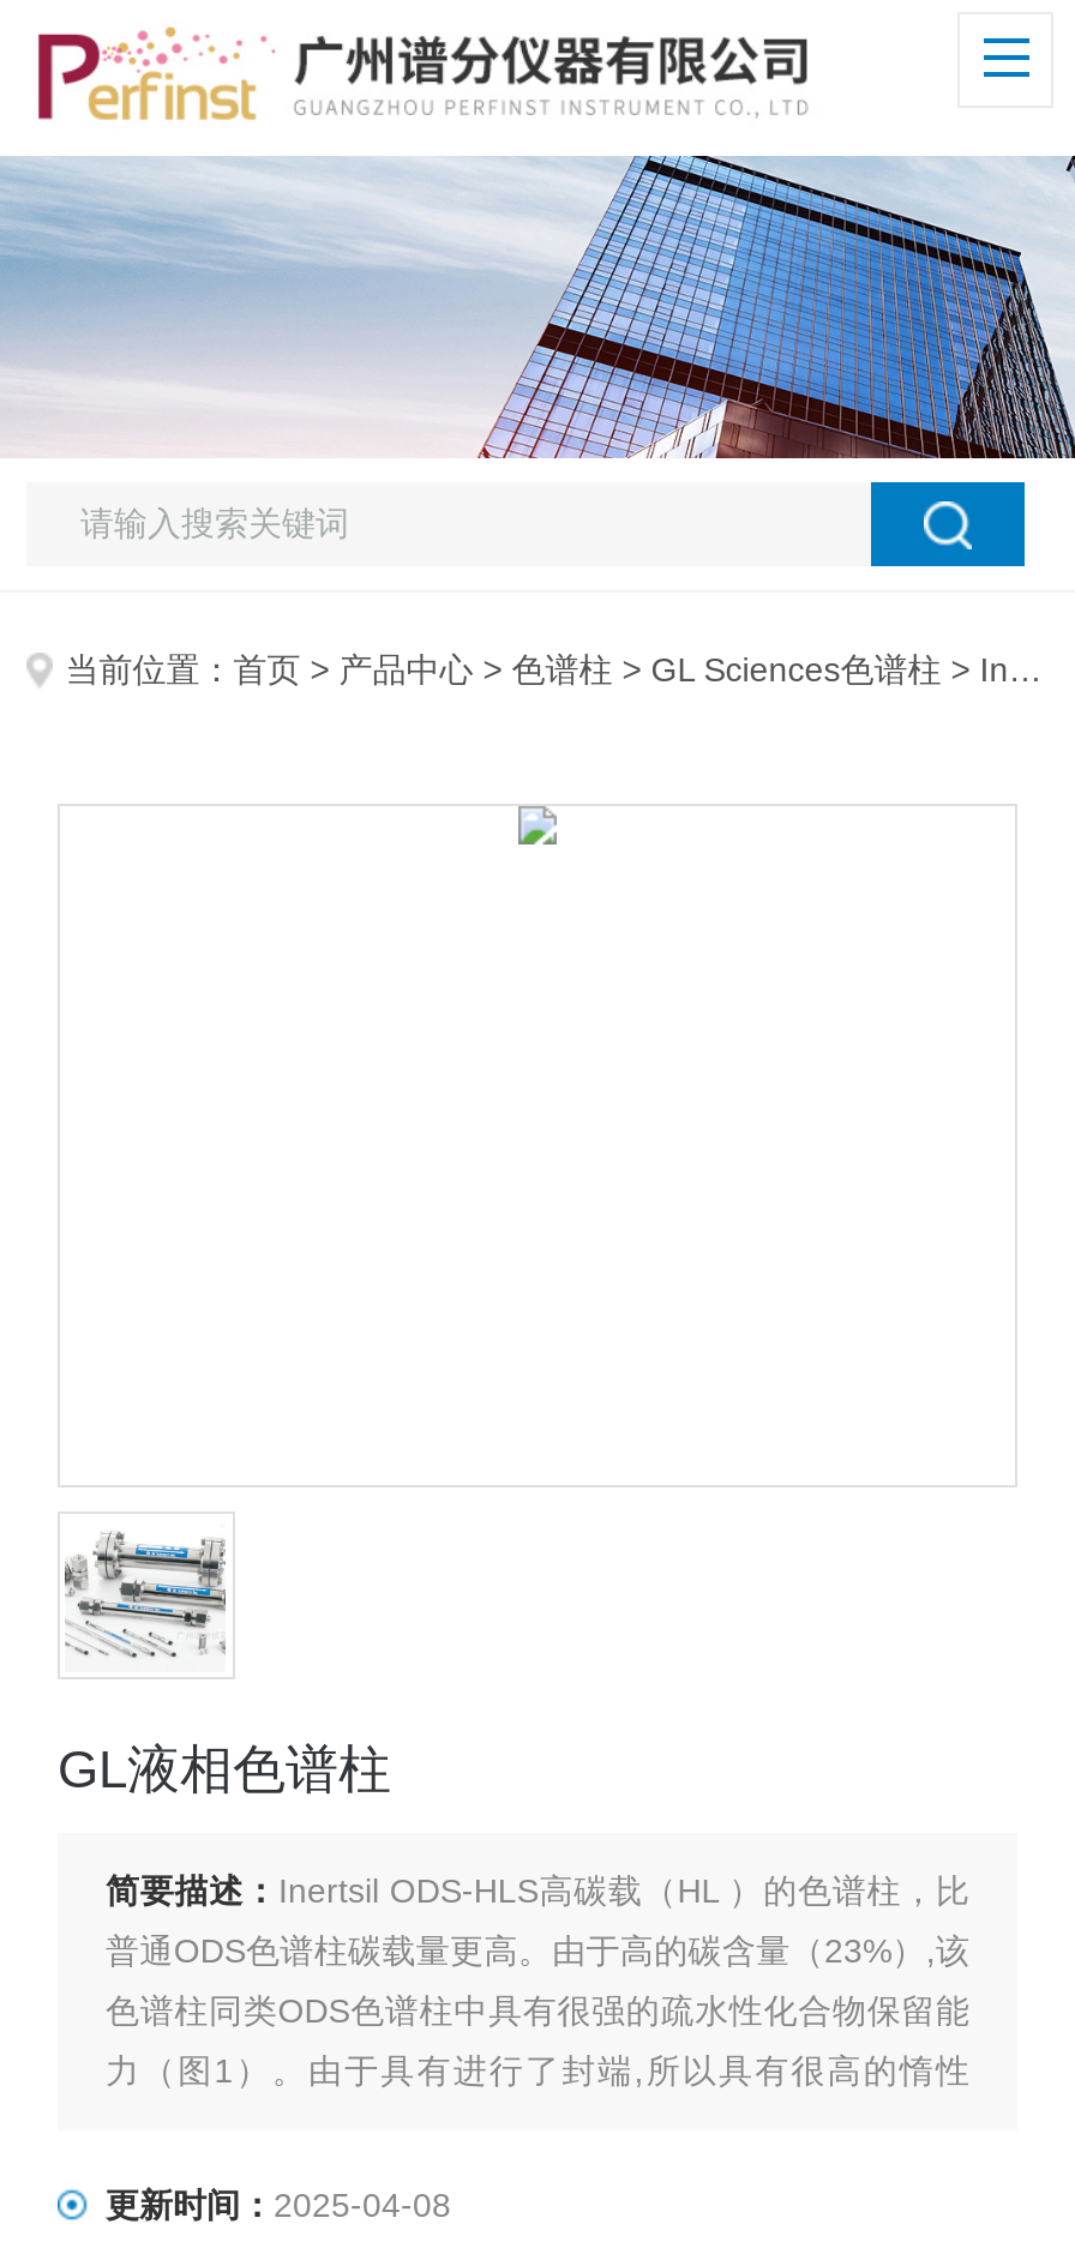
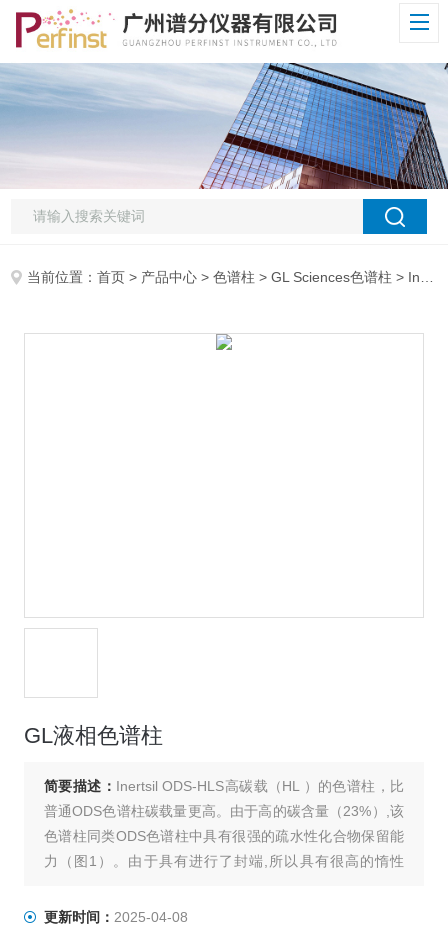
[62,1531,228,1660] [image] -> none

